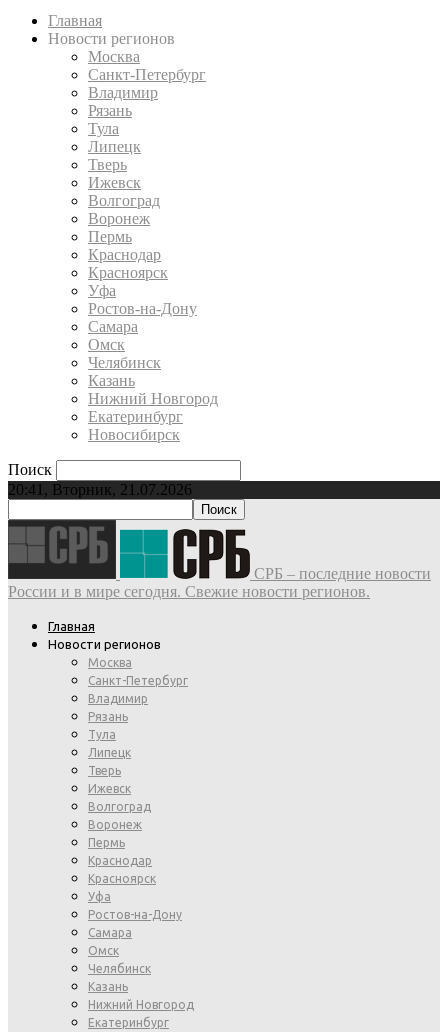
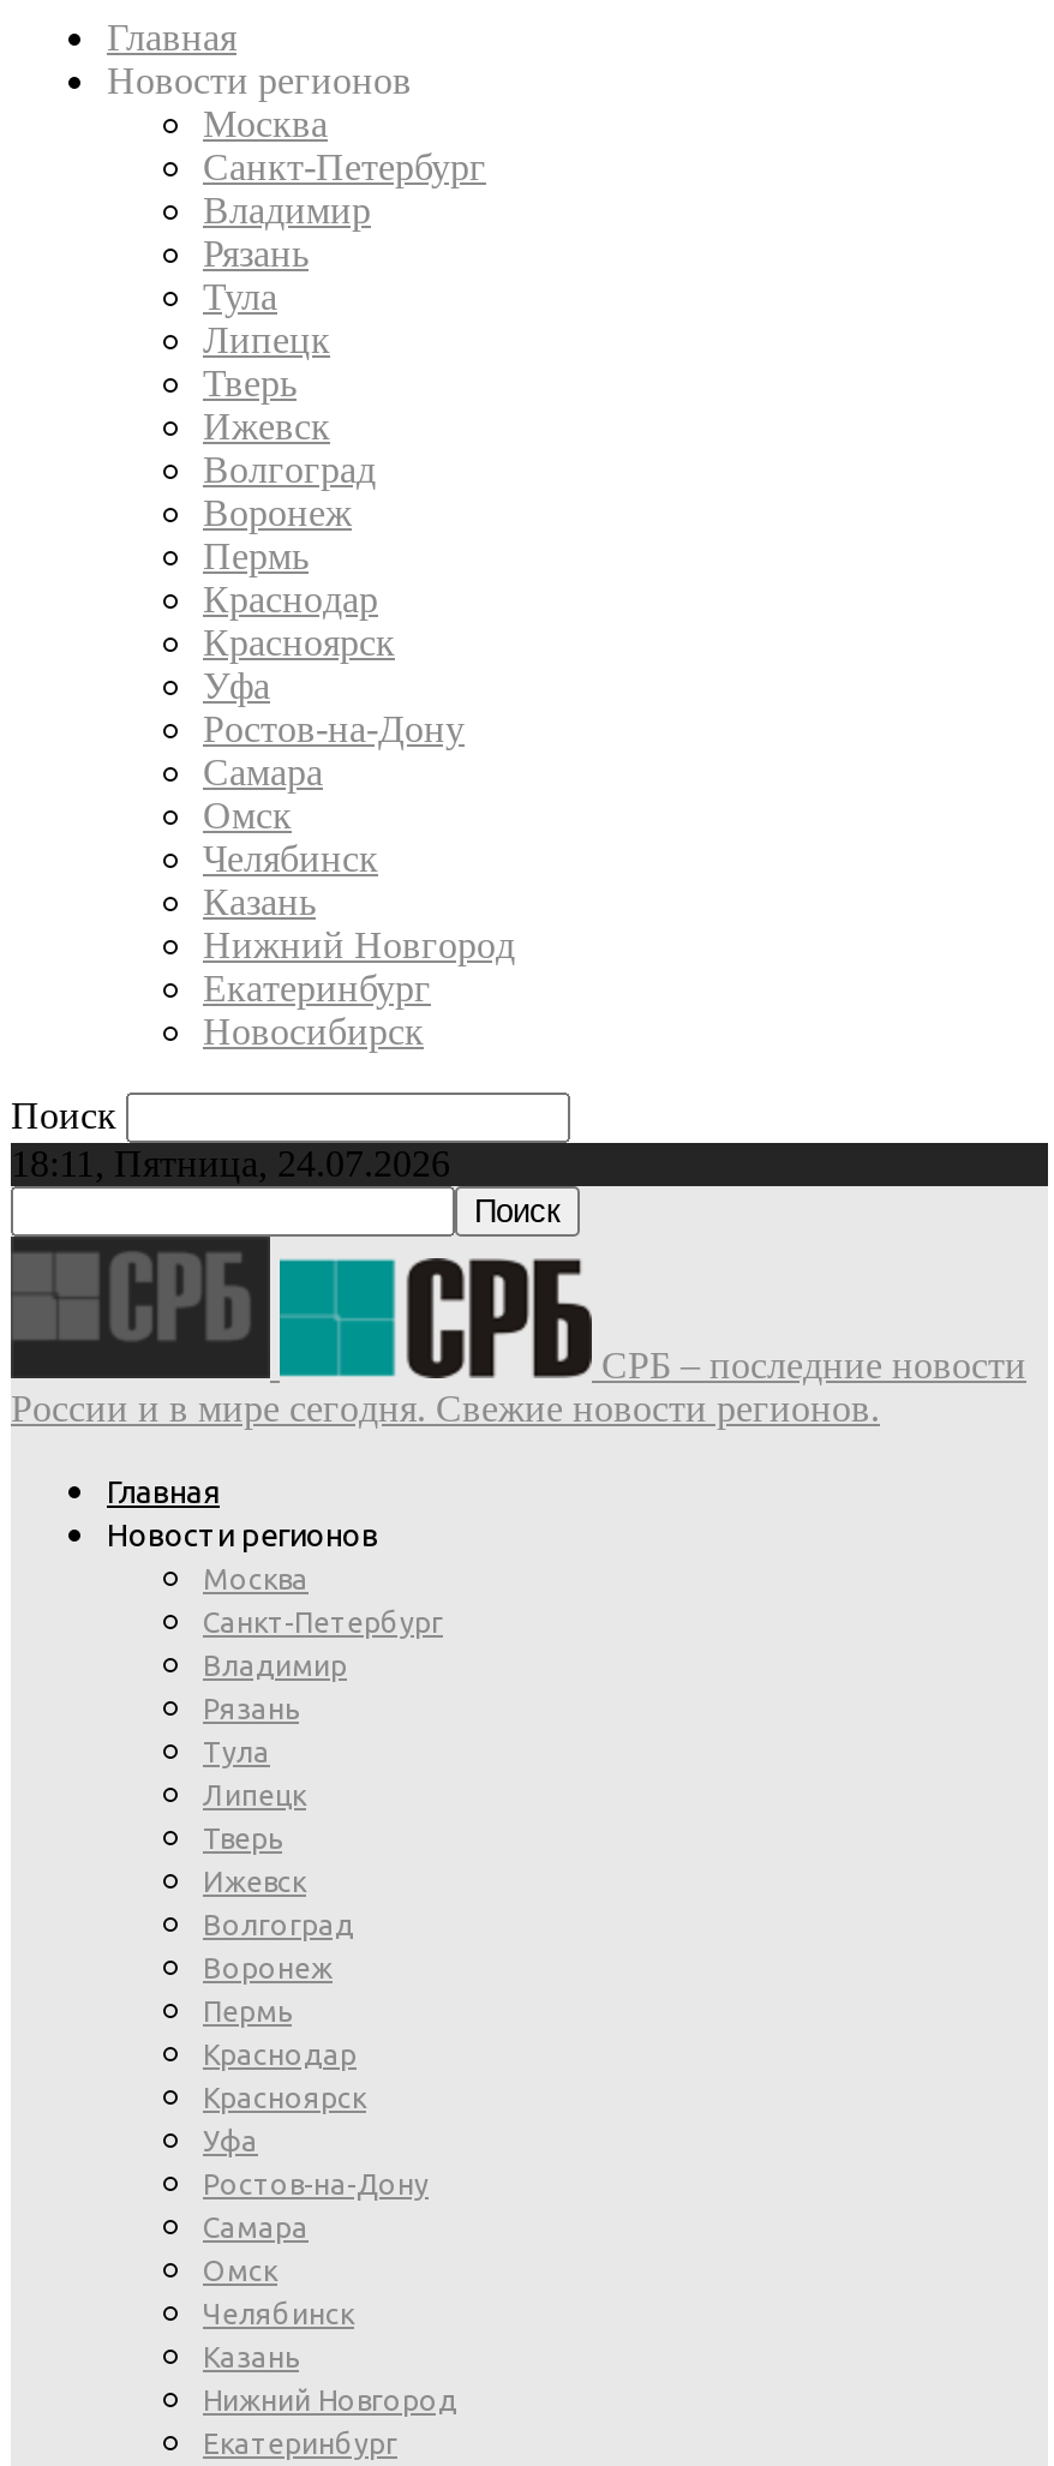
[8,481,192,498] 20:41, Вторник, 21.07.2026 -> [11,1143,450,1184] 18:11, Пятница, 24.07.2026

